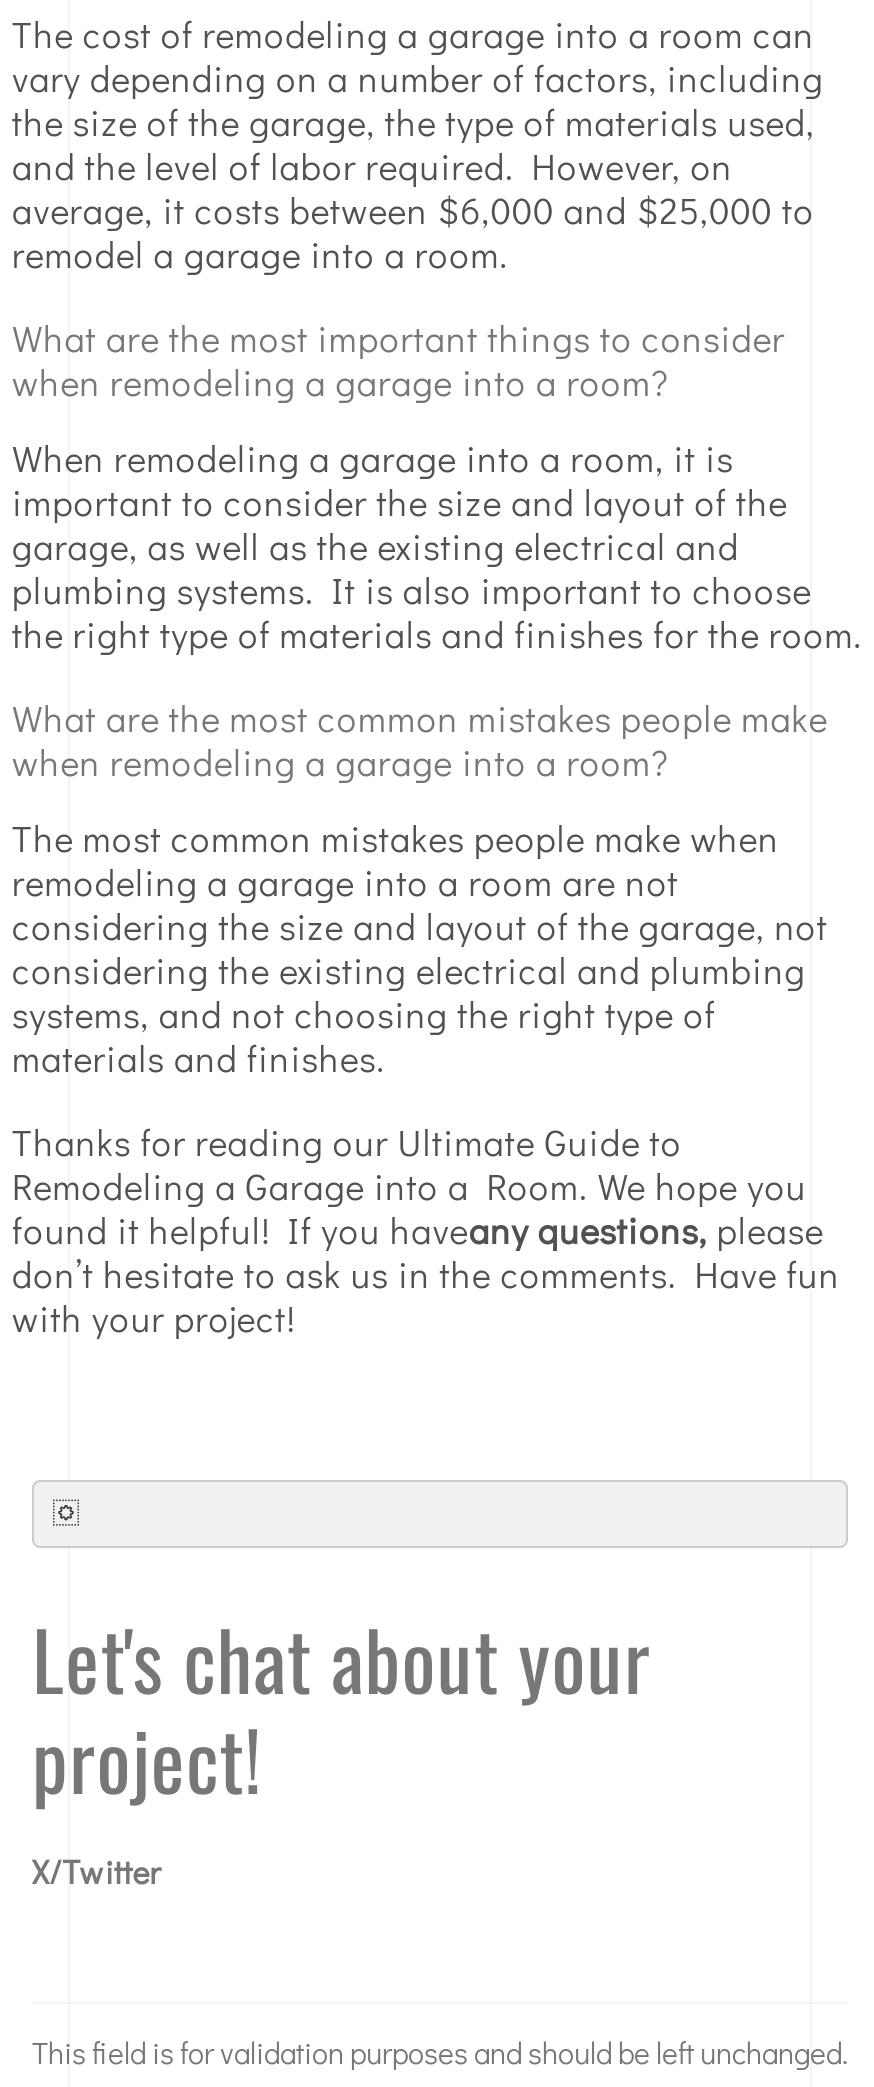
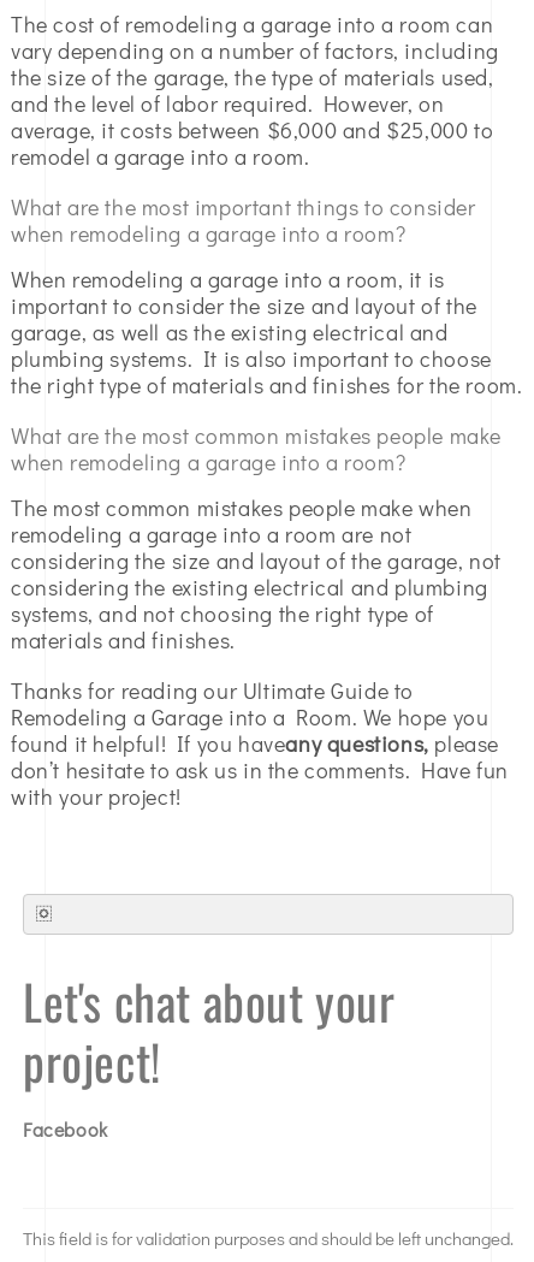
[32,1849,161,1891] X/Twitter -> [23,1116,108,1141] Facebook

